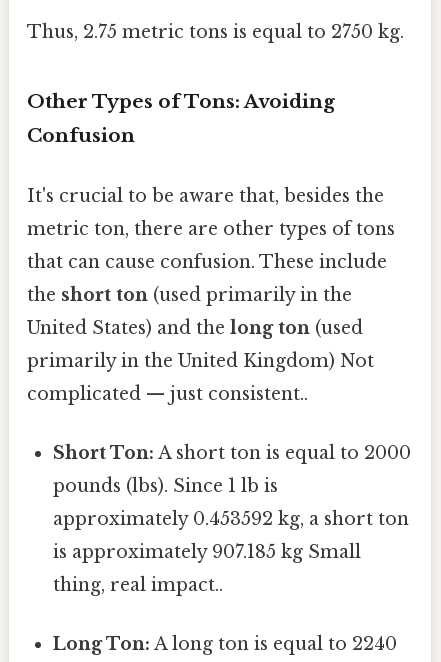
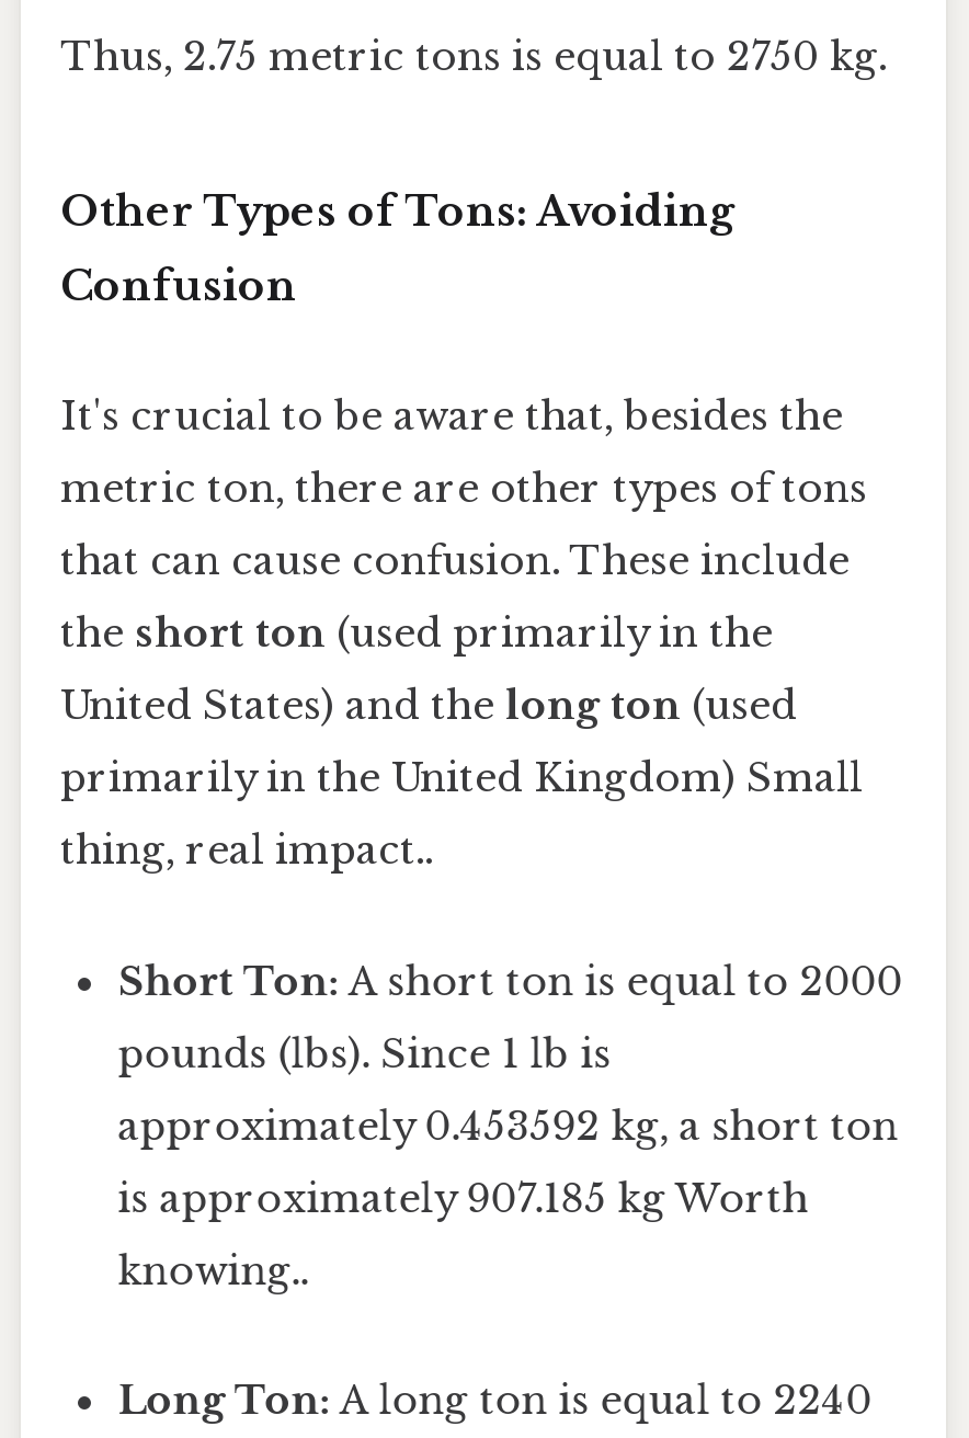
[27,350,374,372] primarily in the United Kingdom) Not -> [60,756,863,804] primarily in the United Kingdom) Small
[27,383,308,405] complicated — just consistent.. -> none
none -> [118,1247,308,1295] knowing..
[53,541,361,563] is approximately 907.185 kg Small -> [118,1175,808,1223] is approximately 907.185 kg Worth
moved [53,574,223,596] -> [60,828,433,876]: thing, real impact..

